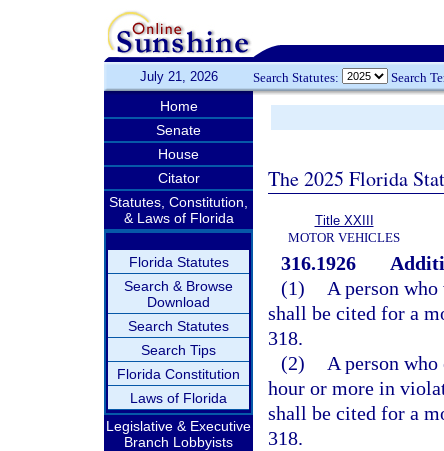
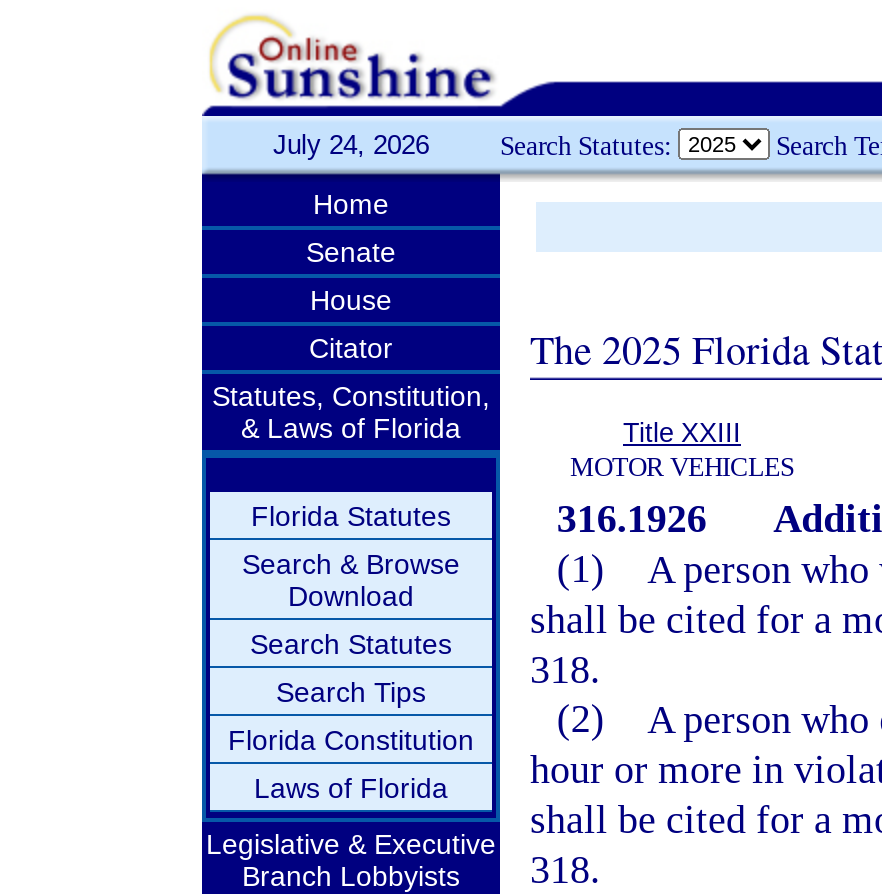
[139,69,217,84] July 21, 2026 -> [273,130,429,160] July 24, 2026

